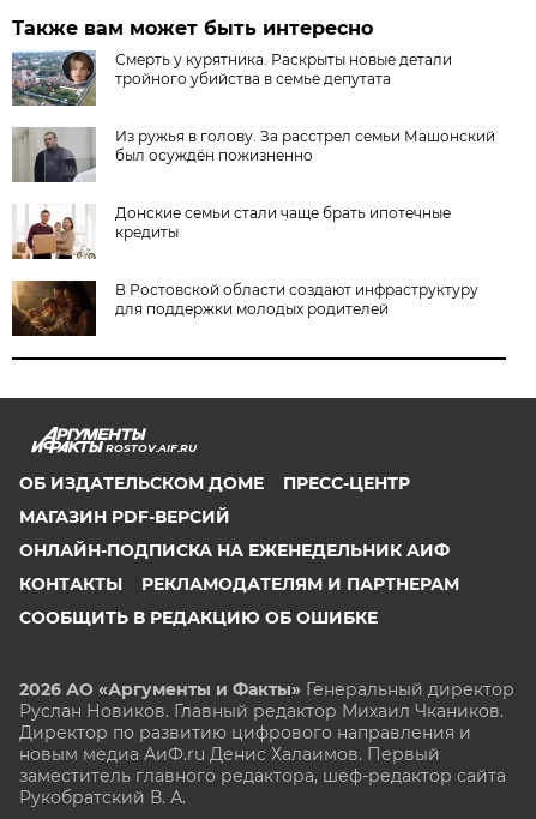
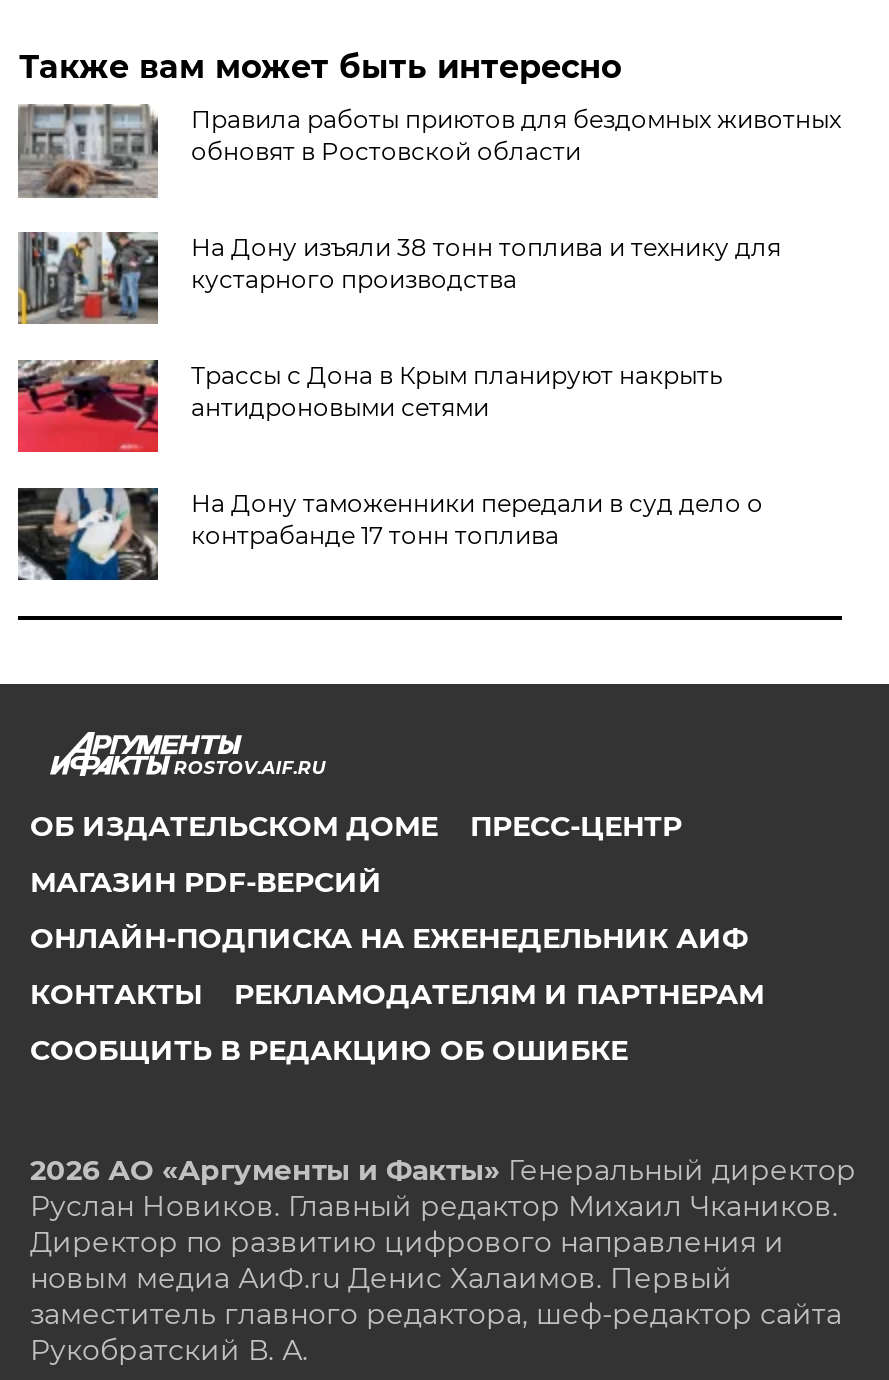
[12,50,453,106] [image] | Смерть у курятника. Раскрыты новые детали | тройного убийства в семье депутата -> [18,102,841,198] [image] | Правила работы приютов для бездомных животных | обновят в Ростовской области
[12,127,496,182] [image] | Из ружья в голову. За расстрел семьи Машонский | был осуждён пожизненно -> [18,232,781,326] [image] | На Дону изъяли 38 тонн топлива и технику для | кустарного производства
[11,204,451,260] [image] | Донские семьи стали чаще брать ипотечные | кредиты -> [16,358,723,454] [image] | Трассы с Дона в Крым планируют накрыть | антидроновыми сетями
[11,279,479,337] [image] | В Ростовской области создают инфраструктуру | для поддержки молодых родителей -> [16,486,763,582] [image] | На Дону таможенники передали в суд дело о | контрабанде 17 тонн топлива

